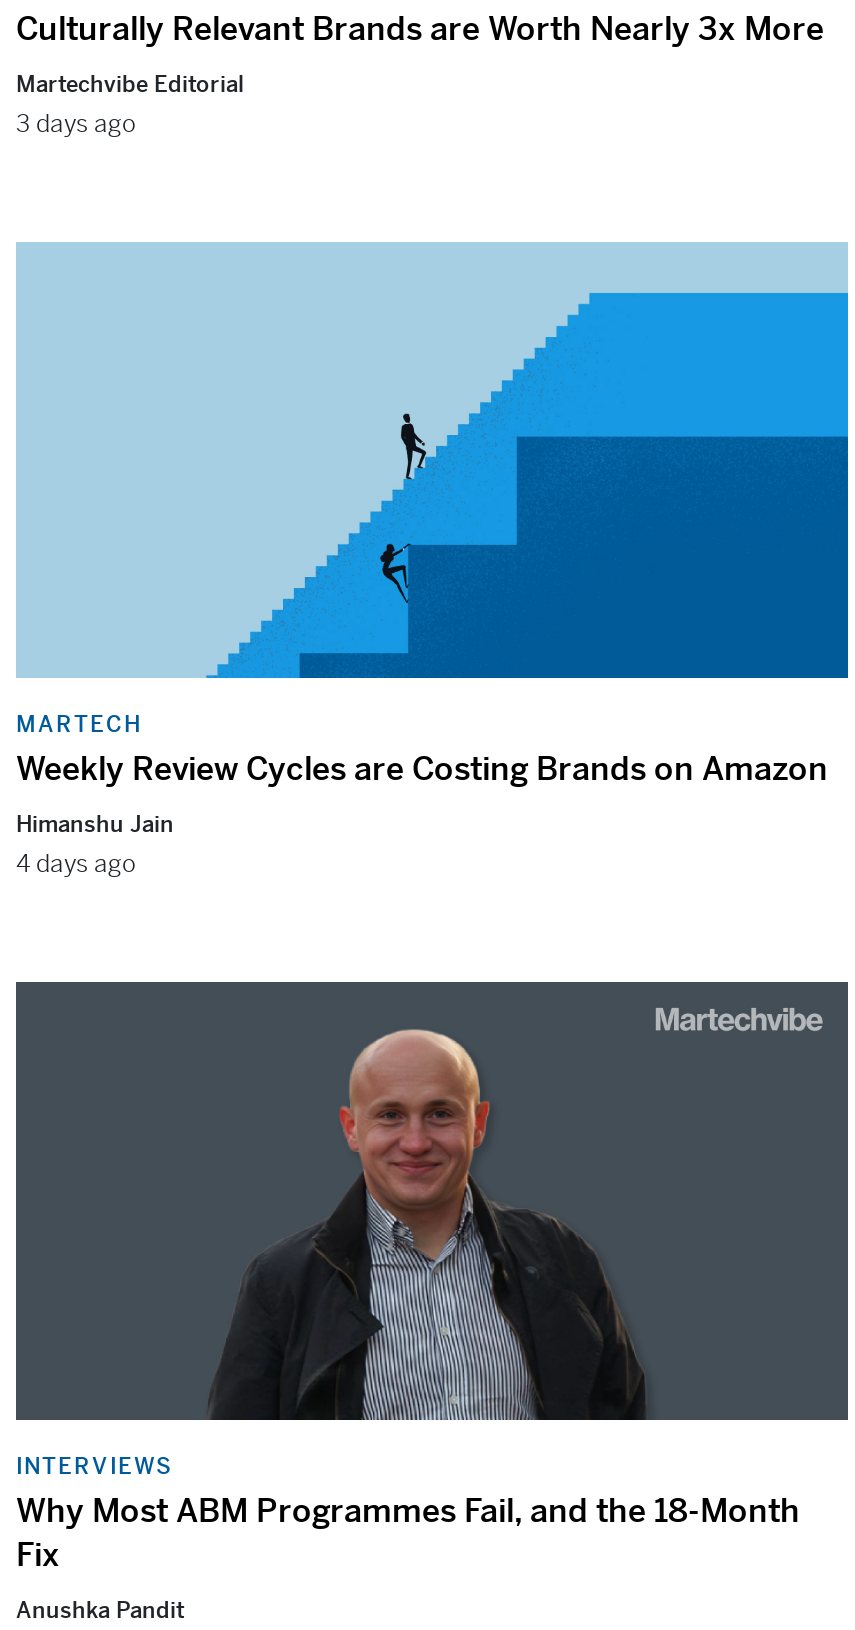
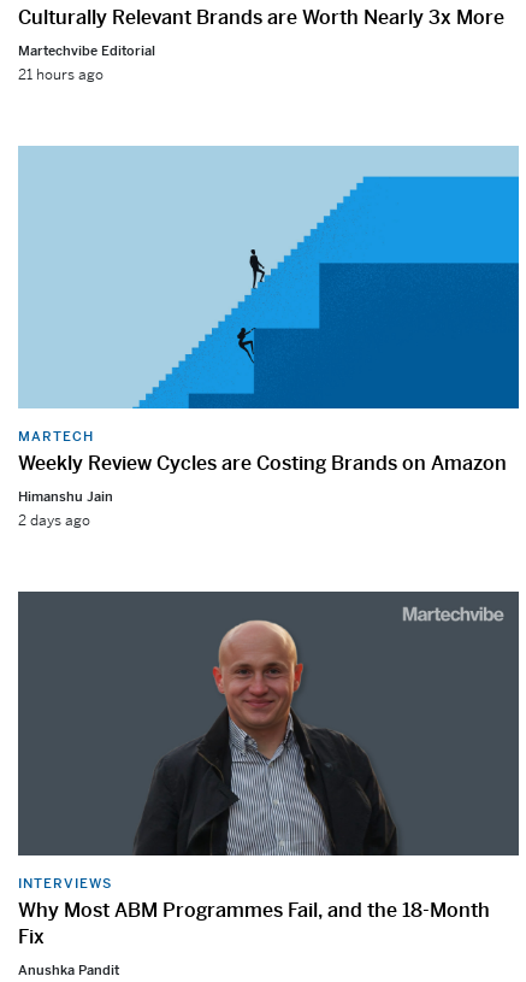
[16,108,136,140] 3 days ago -> [18,65,104,84] 21 hours ago
[16,848,136,880] 4 days ago -> [18,511,90,530] 2 days ago

